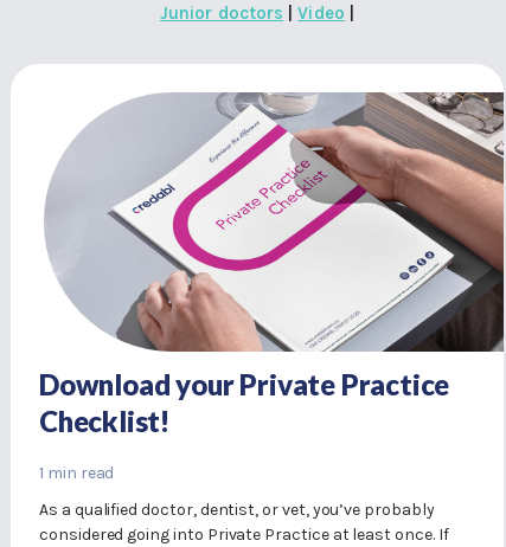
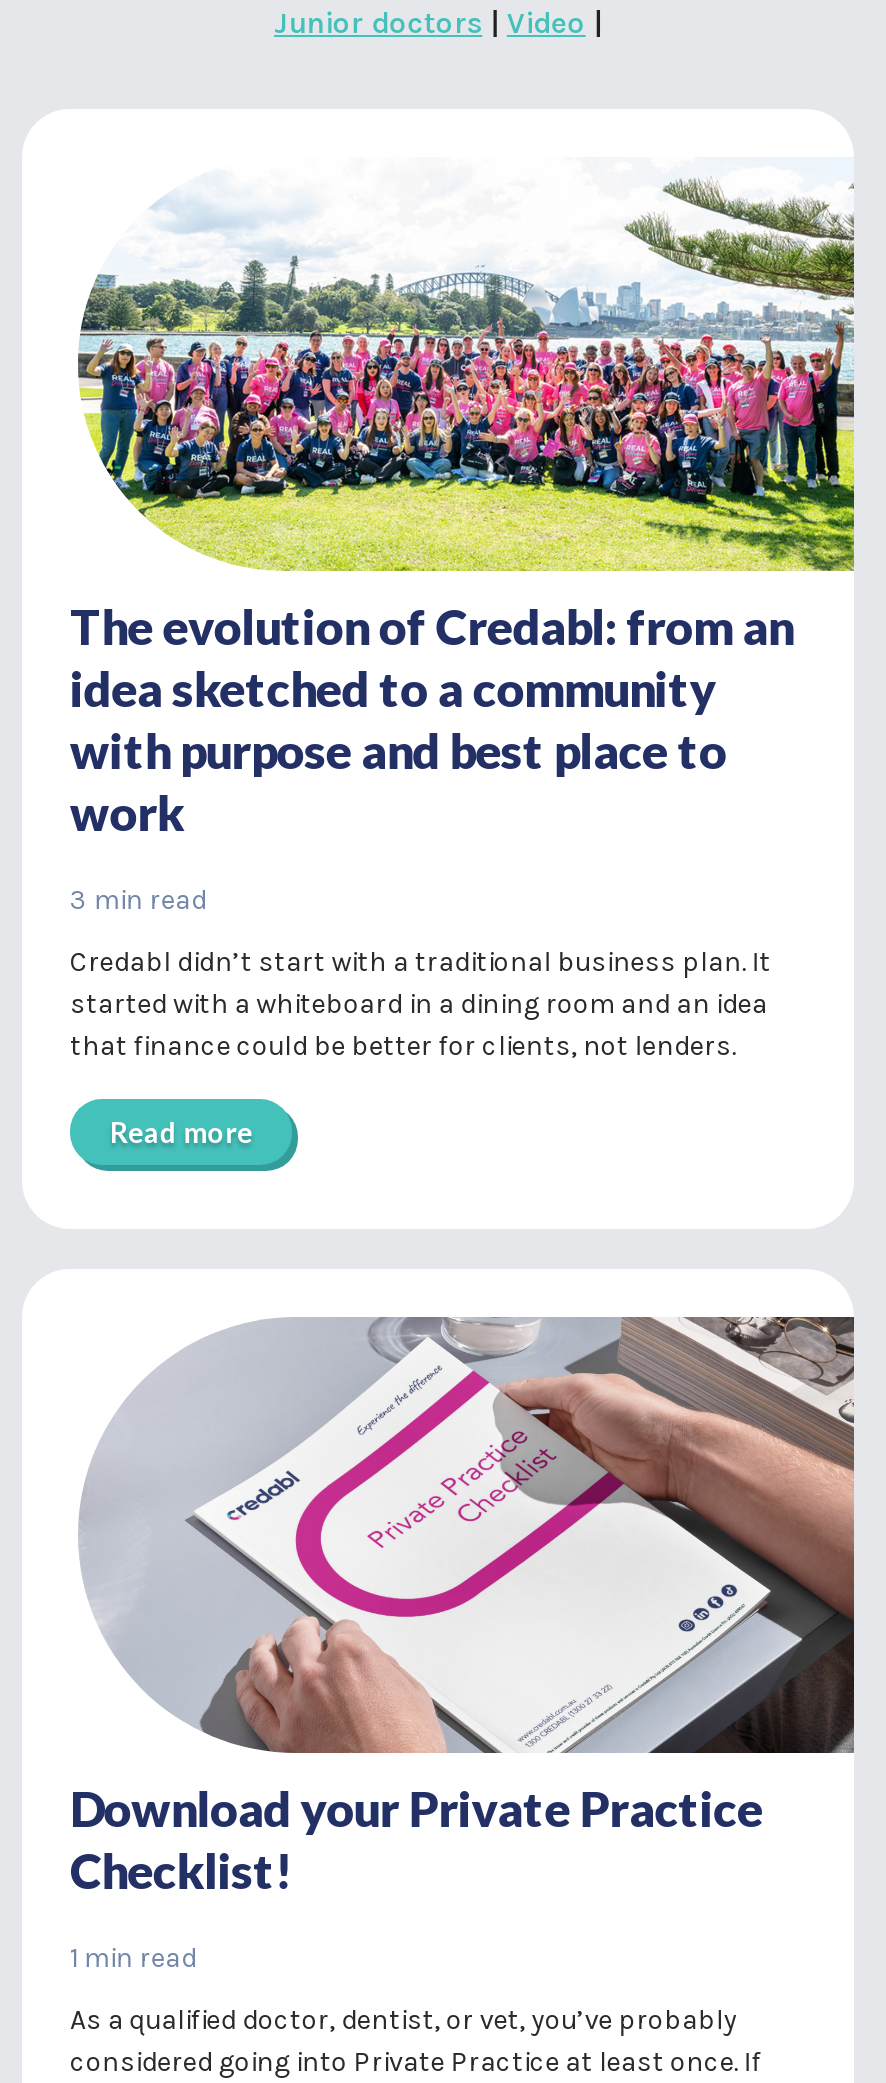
none -> [70,180,856,1148] [image] | The evolution of Credabl: from an | idea sketched to a community | with purpose and best place to | work | 3 min read | Credabl didn’t start with a traditional business plan. It | started with a whiteboard in a dining room and an idea | that finance could be better for clients, not lenders. | Read more

